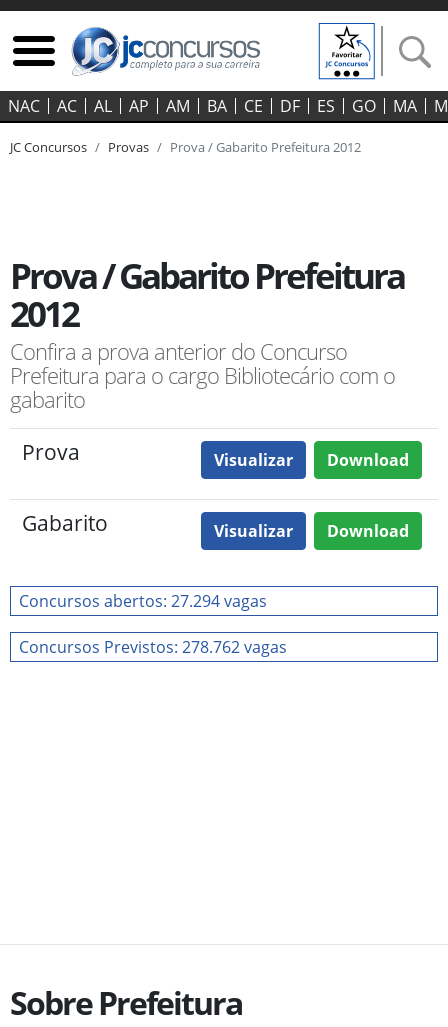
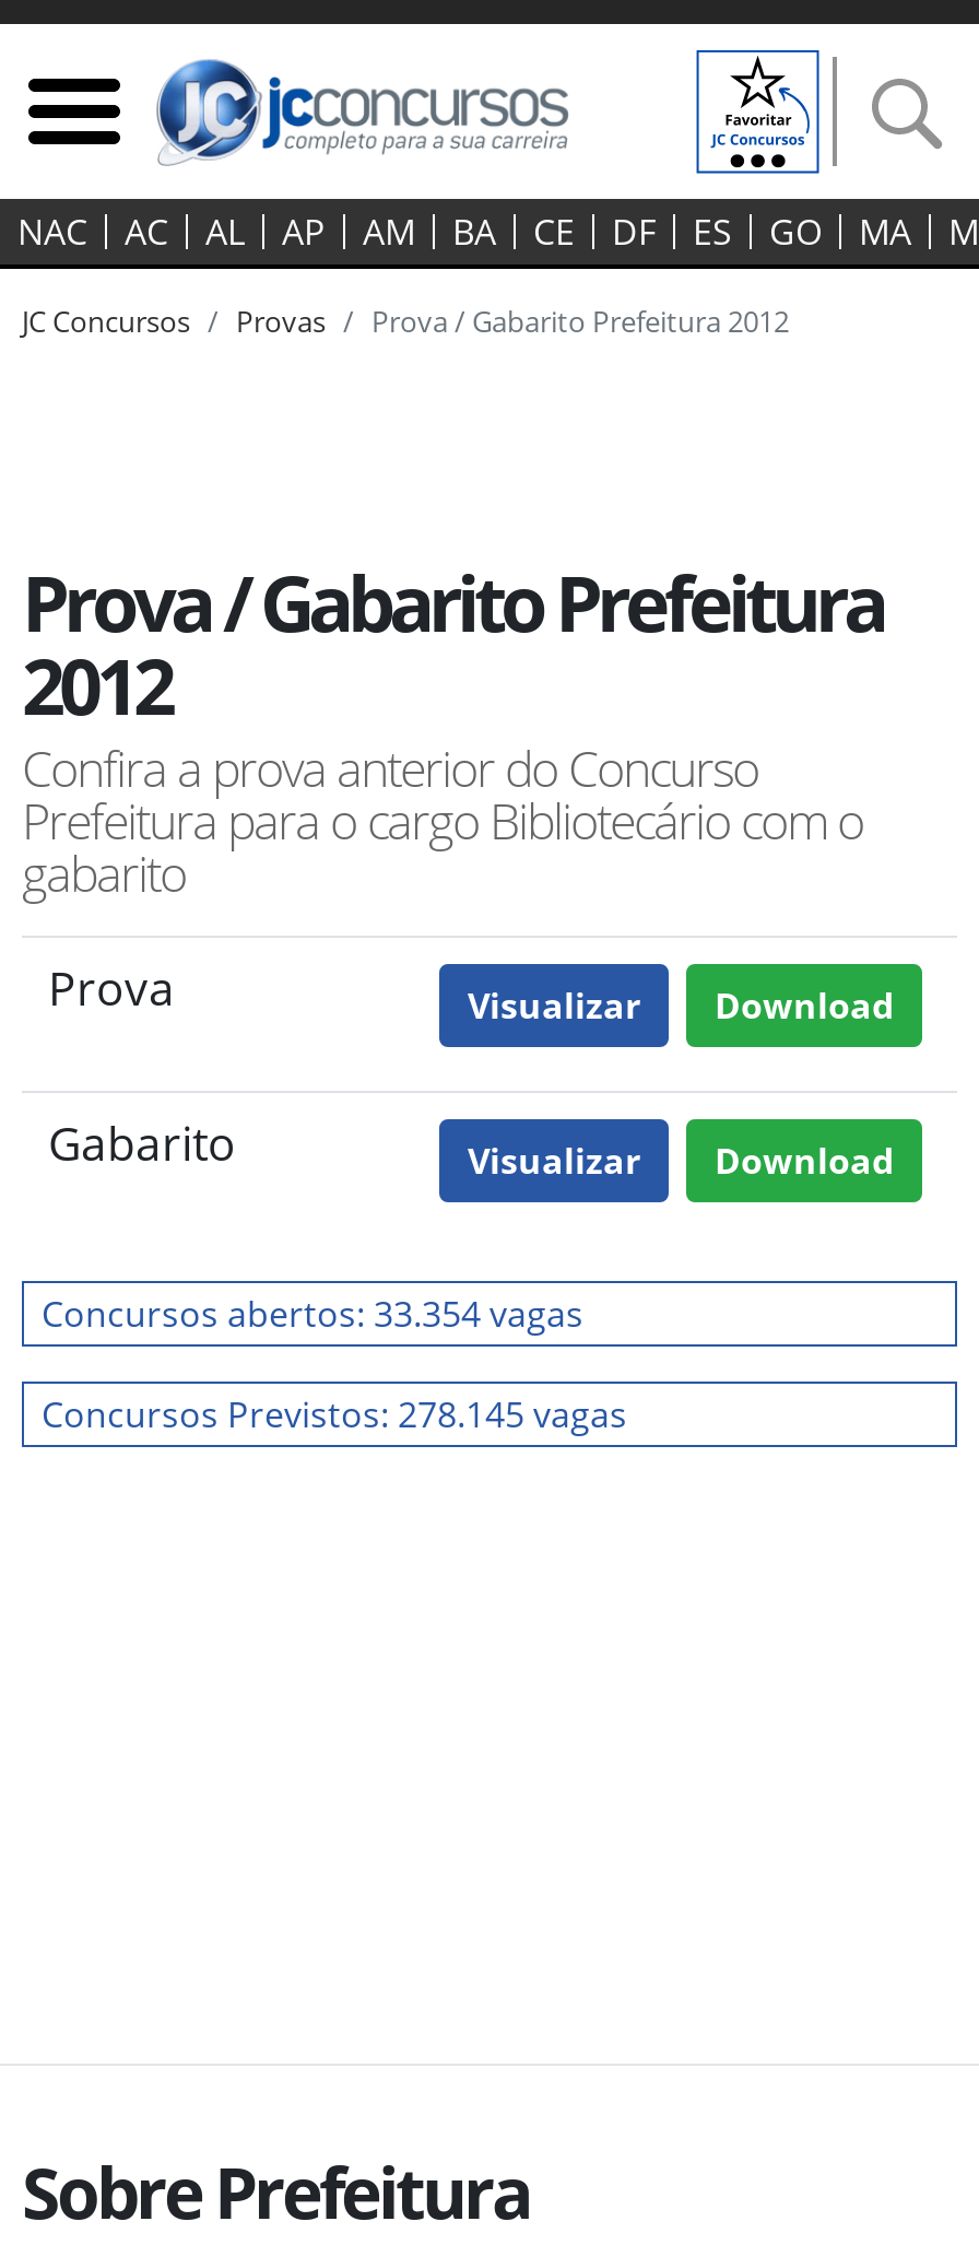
[19,590,267,612] Concursos abertos: 27.294 vagas -> [42,1290,583,1338] Concursos abertos: 33.354 vagas
[19,636,287,658] Concursos Previstos: 278.762 vagas -> [42,1390,627,1438] Concursos Previstos: 278.145 vagas

